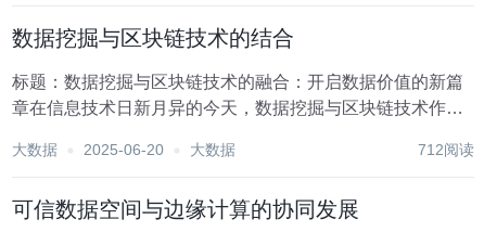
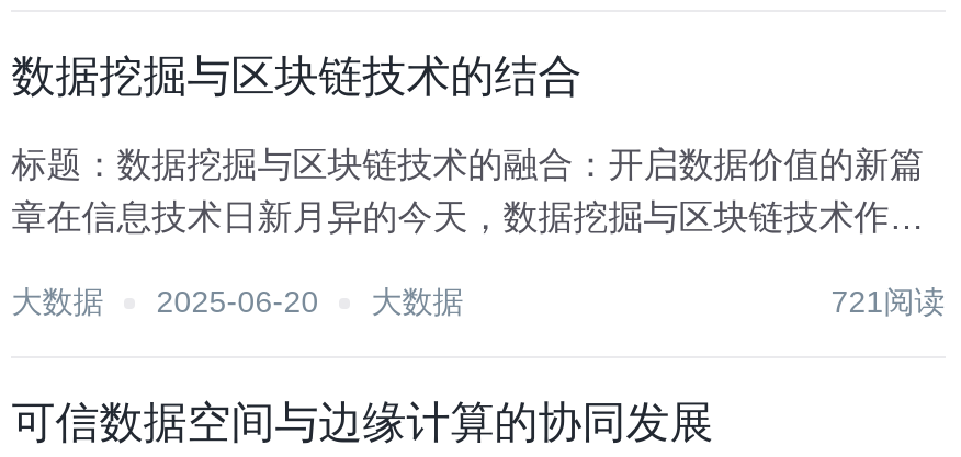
[418,141,474,158] 712阅读 -> [831,284,945,319] 721阅读

